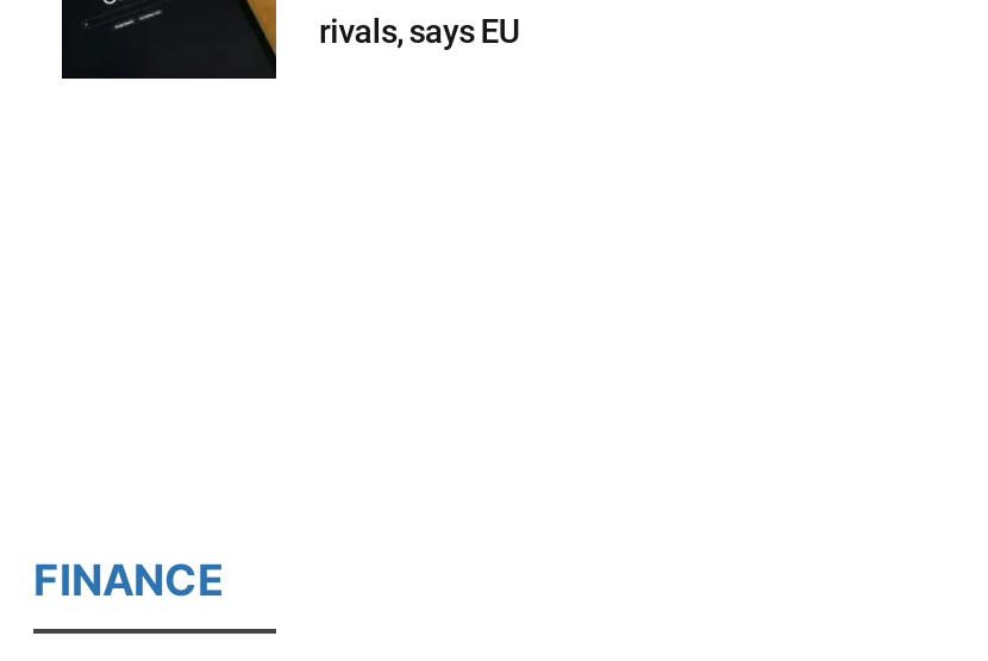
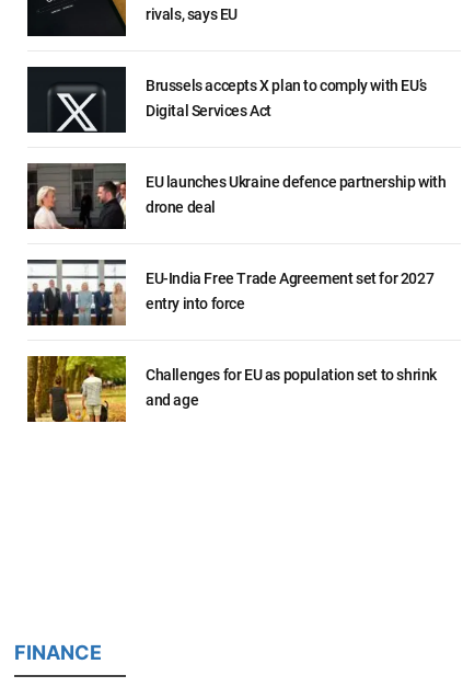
none -> [26,162,446,230] [image] | EU launches Ukraine defence partnership with | drone deal
none -> [26,259,434,327] [image] | EU-India Free Trade Agreement set for 2027 | entry into force
none -> [26,355,437,423] [image] | Challenges for EU as population set to shrink | and age
none -> [27,66,427,134] [image] | Brussels accepts X plan to comply with EU’s | Digital Services Act

